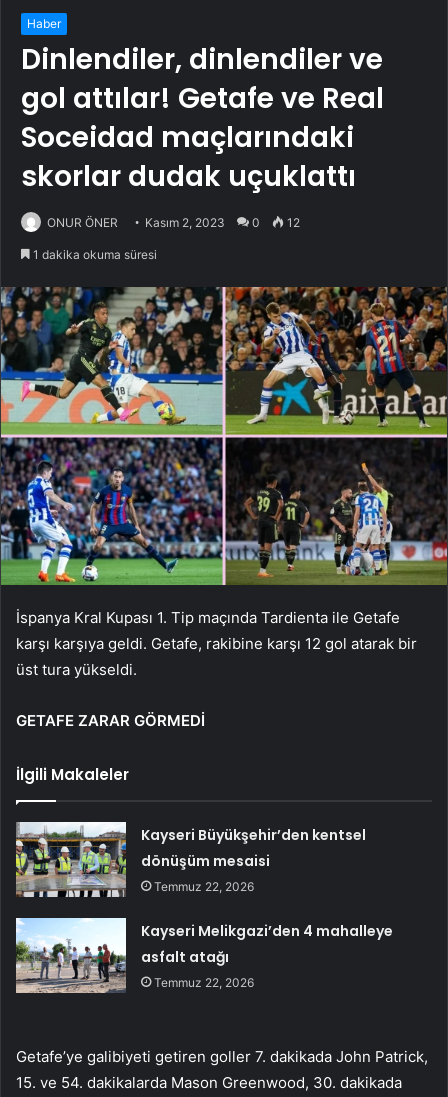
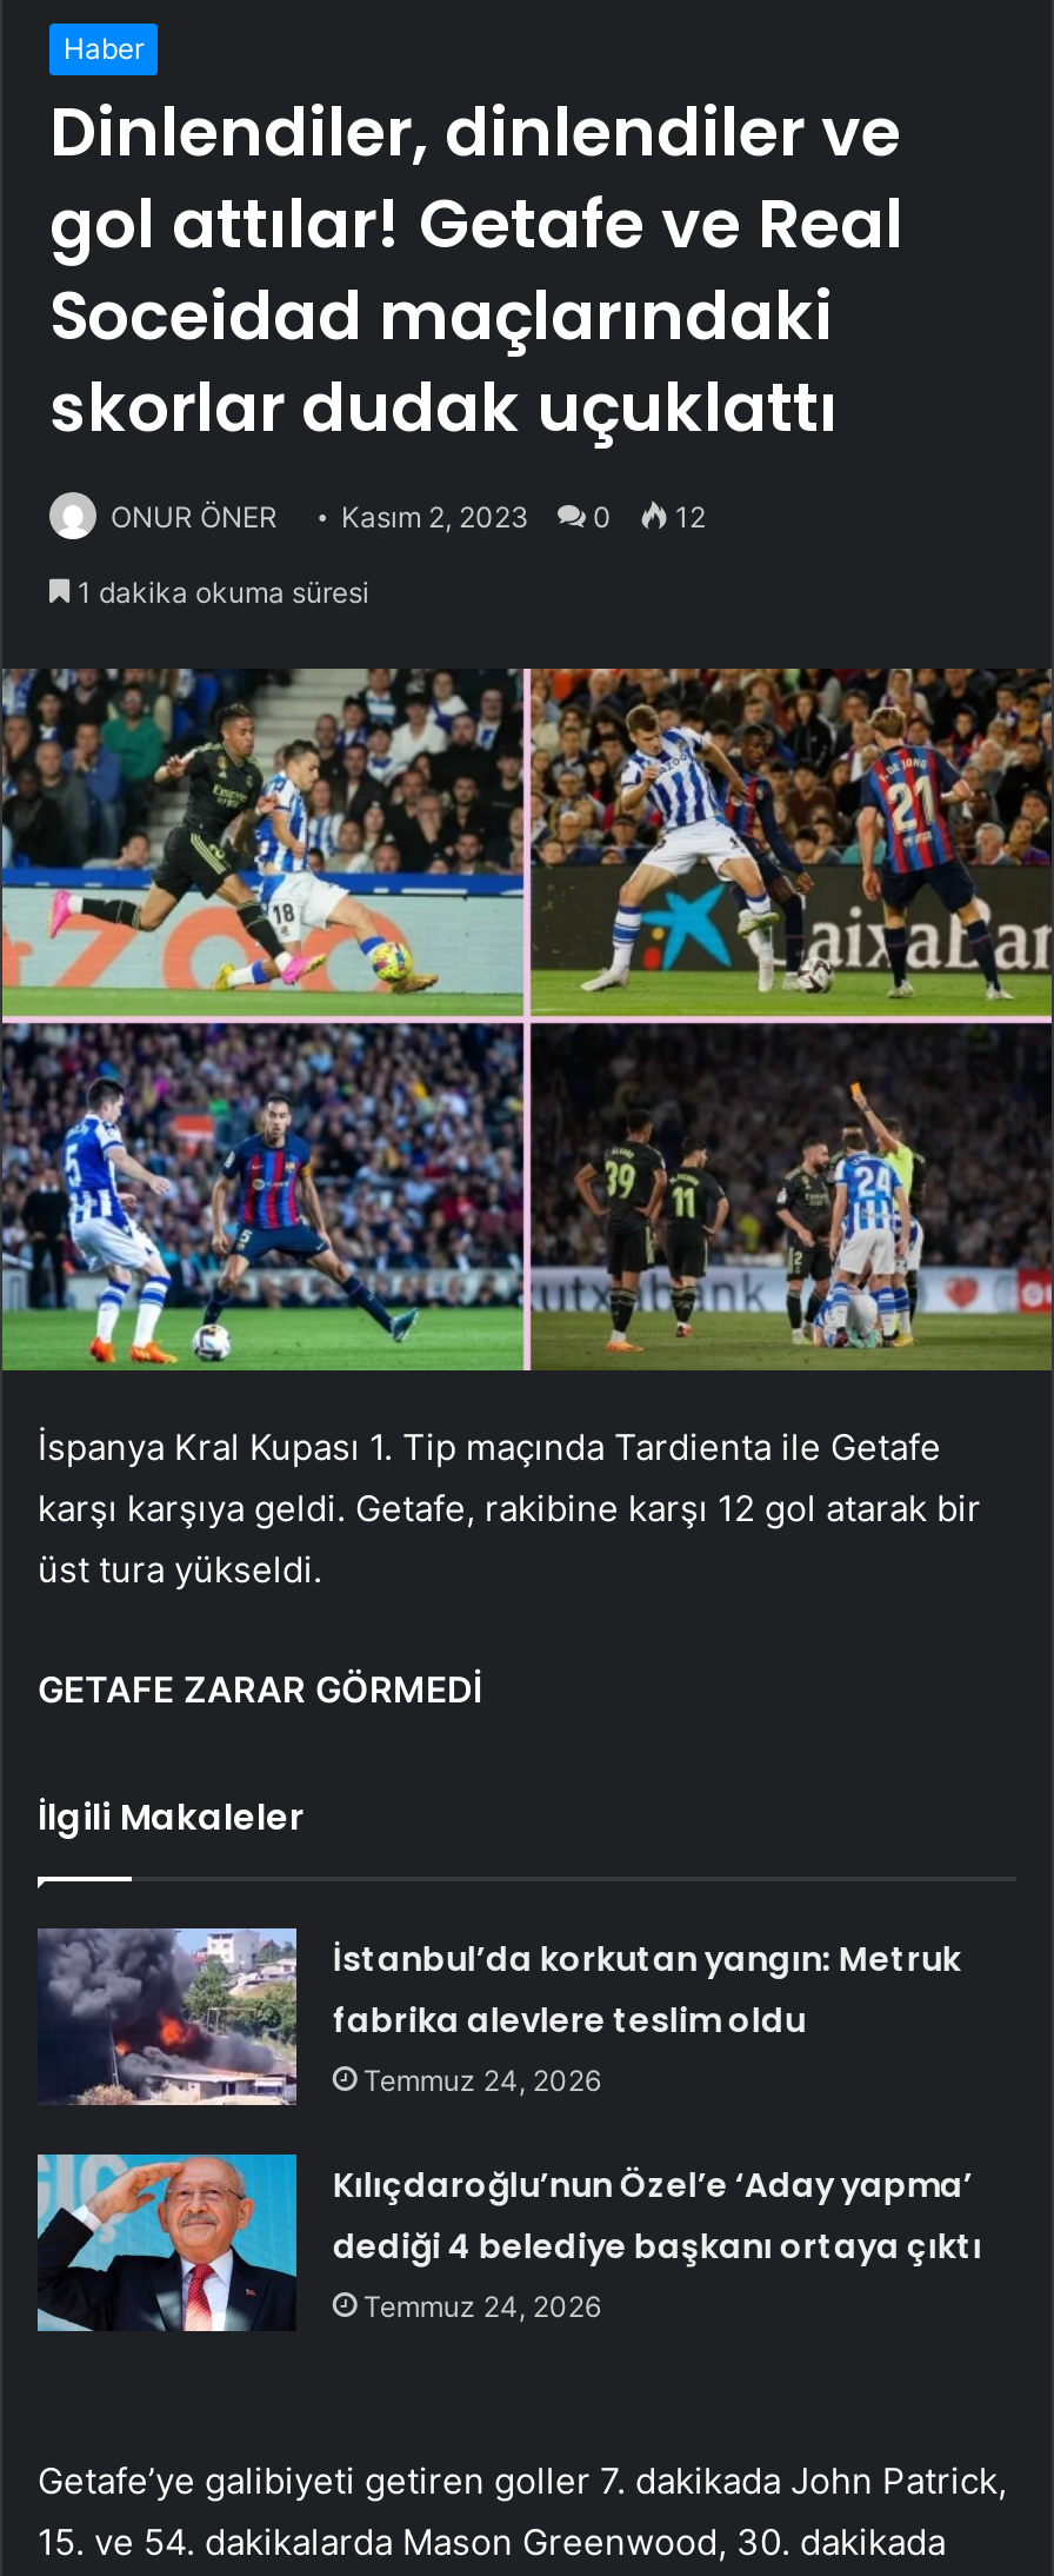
[15,822,366,898] [image] | Kayseri Büyükşehir’den kentsel | dönüşüm mesaisi | Temmuz 22, 2026 -> [38,1926,961,2107] [image] | İstanbul’da korkutan yangın: Metruk | fabrika alevlere teslim oldu | Temmuz 24, 2026
[15,917,393,994] [image] | Kayseri Melikgazi’den 4 mahalleye | asfalt atağı | Temmuz 22, 2026 -> [35,2152,982,2333] [image] | Kılıçdaroğlu’nun Özel’e ‘Aday yapma’ | dediği 4 belediye başkanı ortaya çıktı | Temmuz 24, 2026

